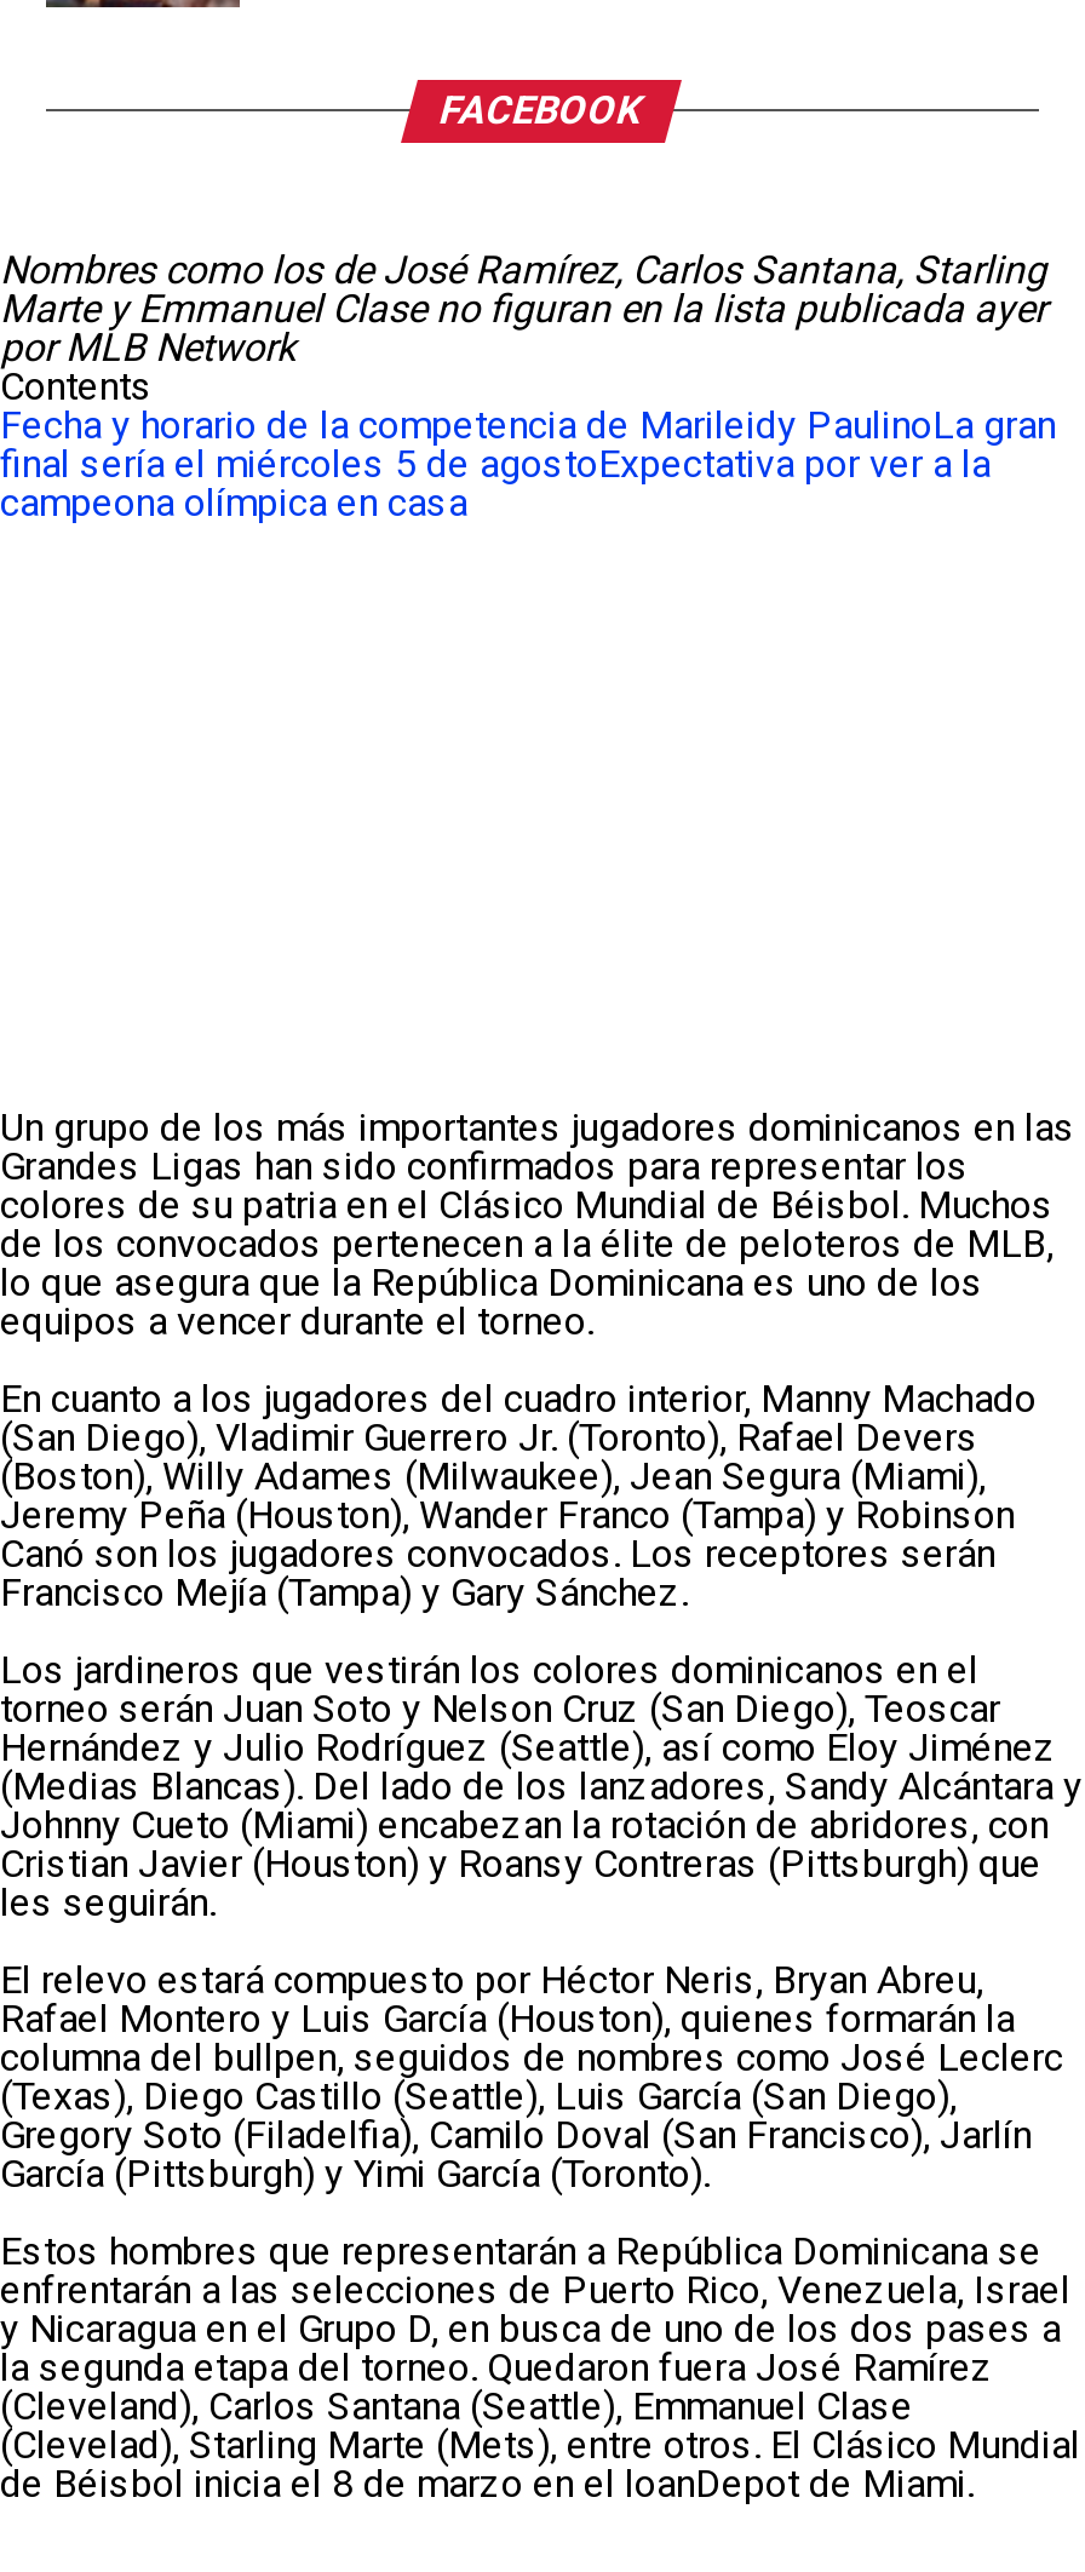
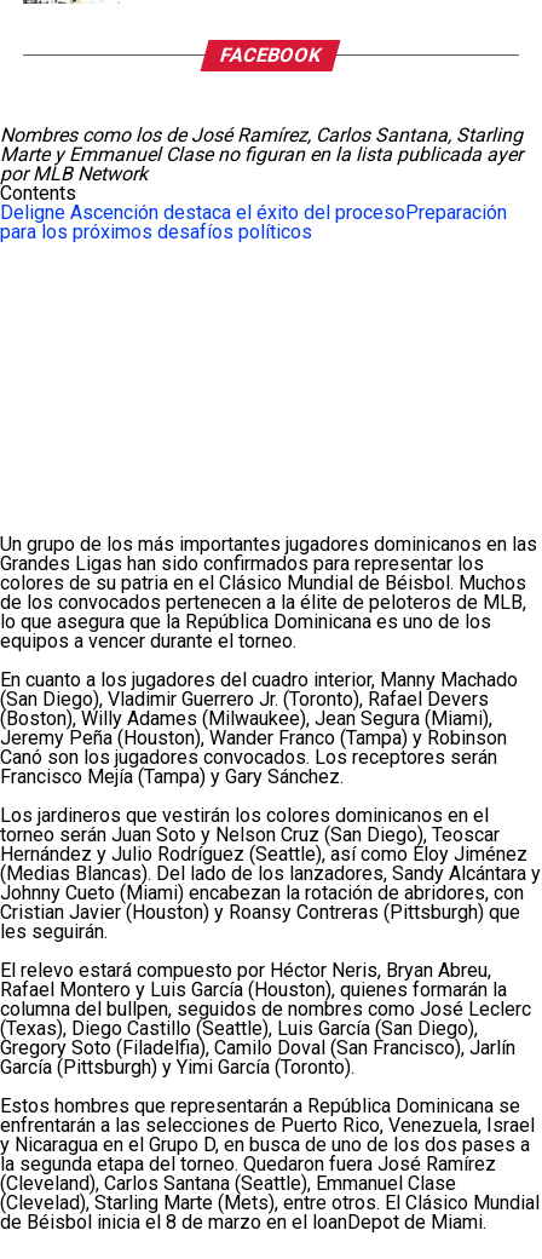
[0,402,1056,525] Fecha y horario de la competencia de Marileidy PaulinoLa gran | final sería el miércoles 5 de agostoExpectativa por ver a la | campeona olímpica en casa -> [0,201,507,243] Deligne Ascención destaca el éxito del procesoPreparación | para los próximos desafíos políticos

